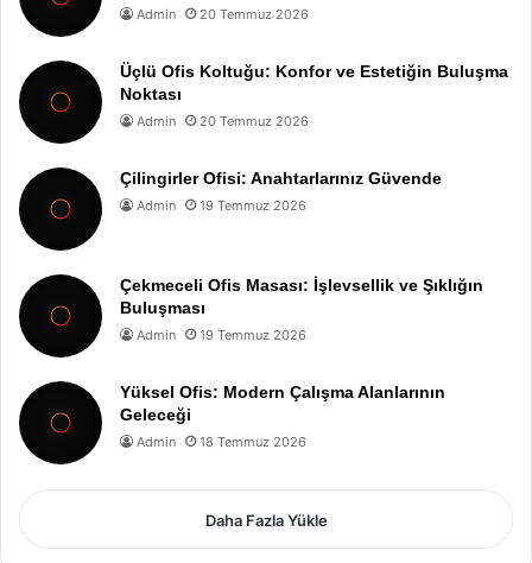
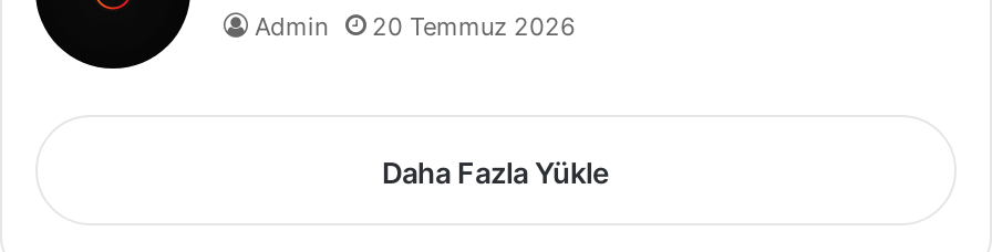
[19,59,508,214] [image] | Üçlü Ofis Koltuğu: Konfor ve Estetiğin Buluşma | Noktası | Admin | 20 Temmuz 2026 | Çilingirler Ofisi: Anahtarlarınız Güvende | Admin | 19 Temmuz 2026 -> none
[19,166,483,450] [image] | Çekmeceli Ofis Masası: İşlevsellik ve Şıklığın | Buluşması | Admin | 19 Temmuz 2026 | Yüksel Ofis: Modern Çalışma Alanlarının | Geleceği | Admin | 18 Temmuz 2026 -> none
[19,273,102,359] [image] -> none
[19,380,102,426] [image] -> none

